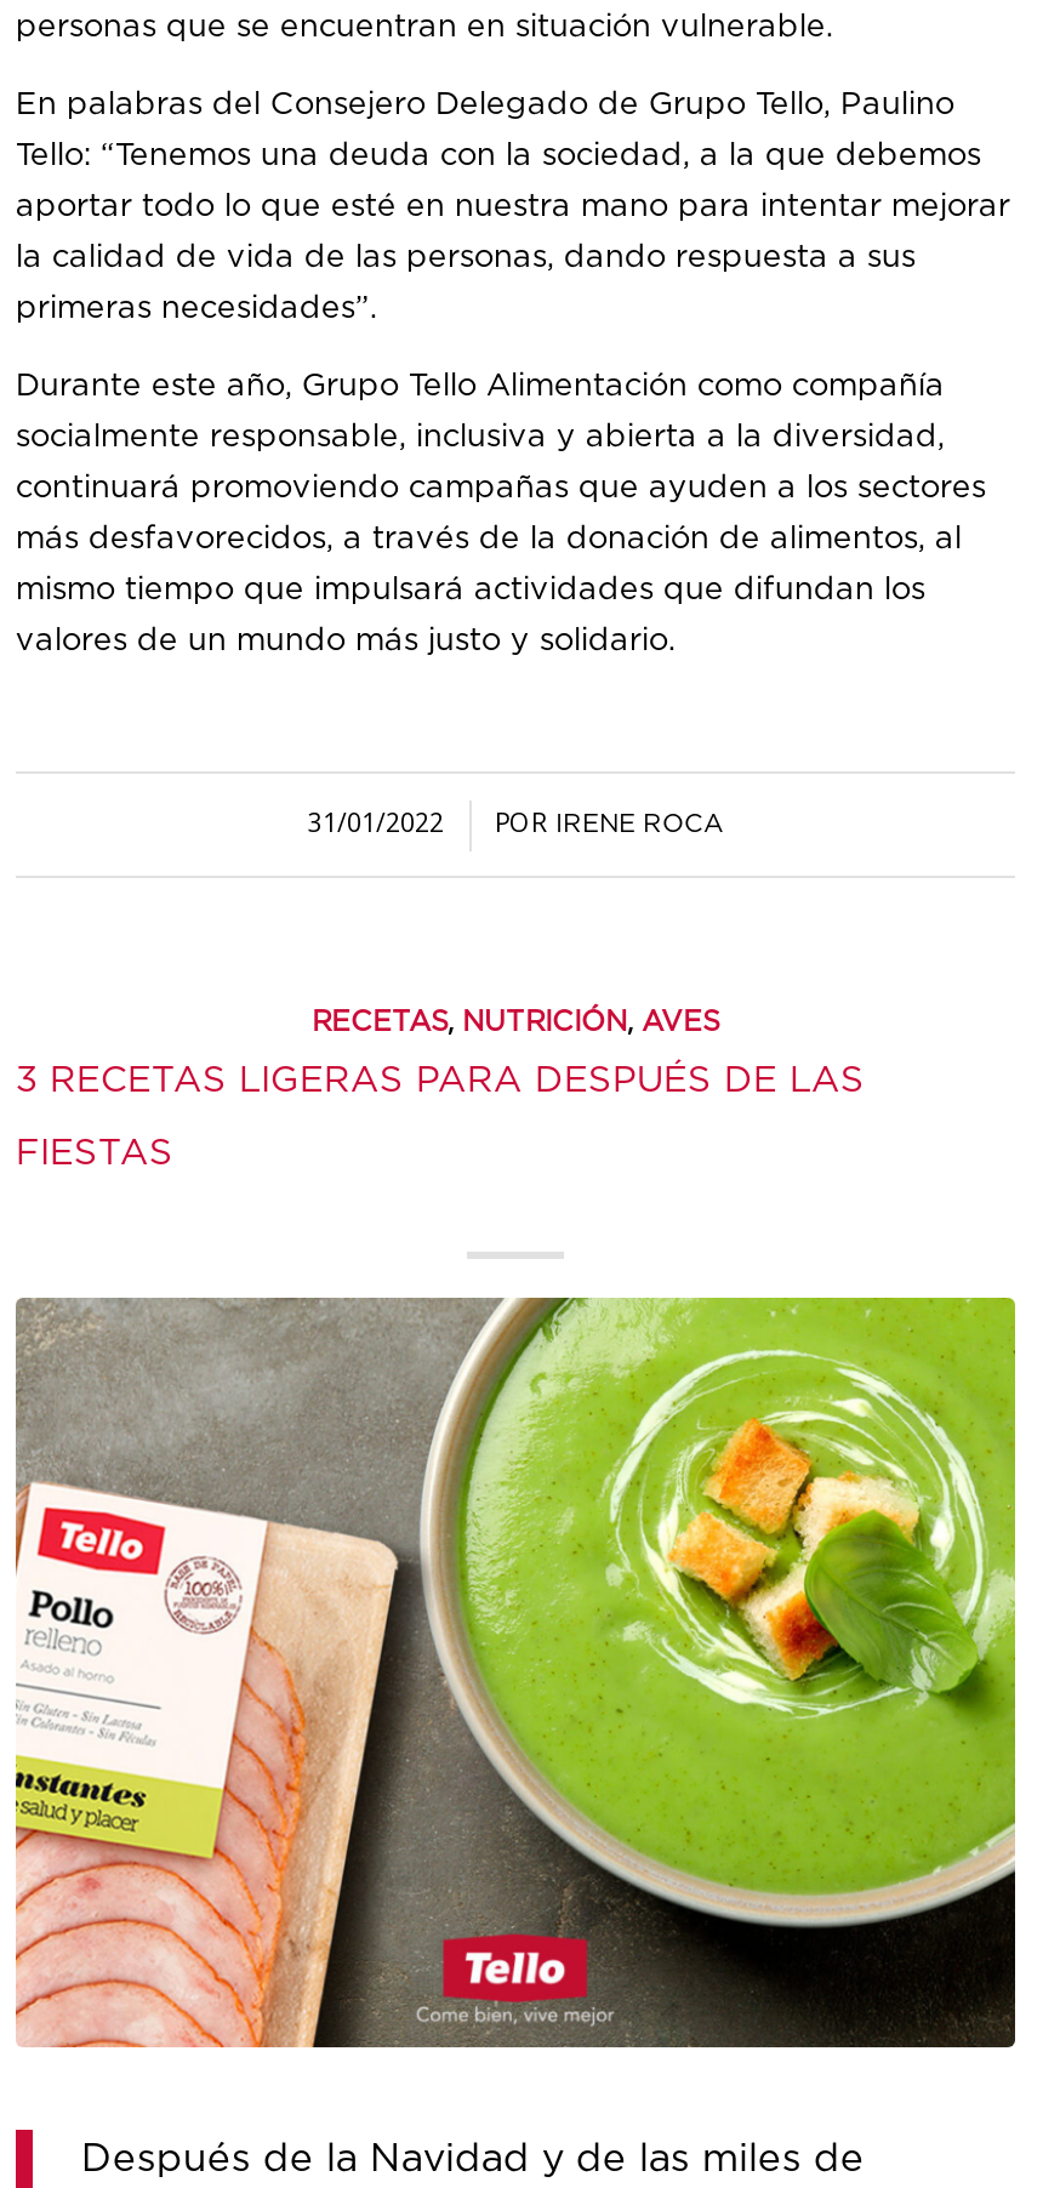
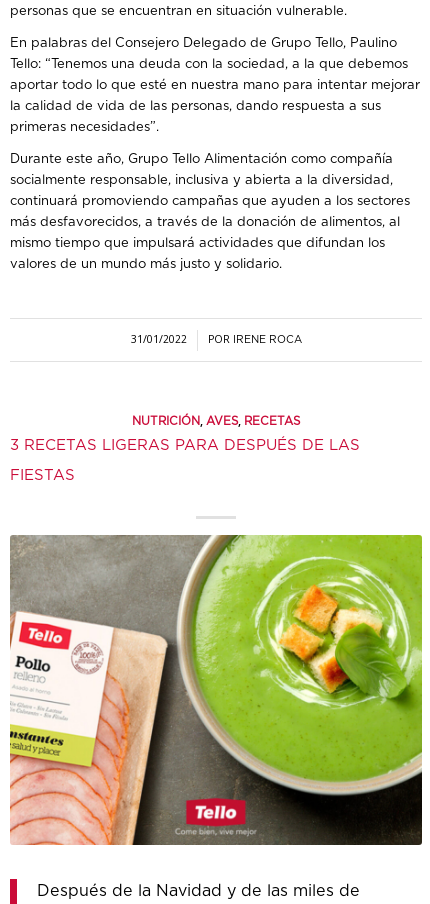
[312,999,719,1038] RECETAS, NUTRICIÓN, AVES -> [132,412,300,428] NUTRICIÓN, AVES, RECETAS

